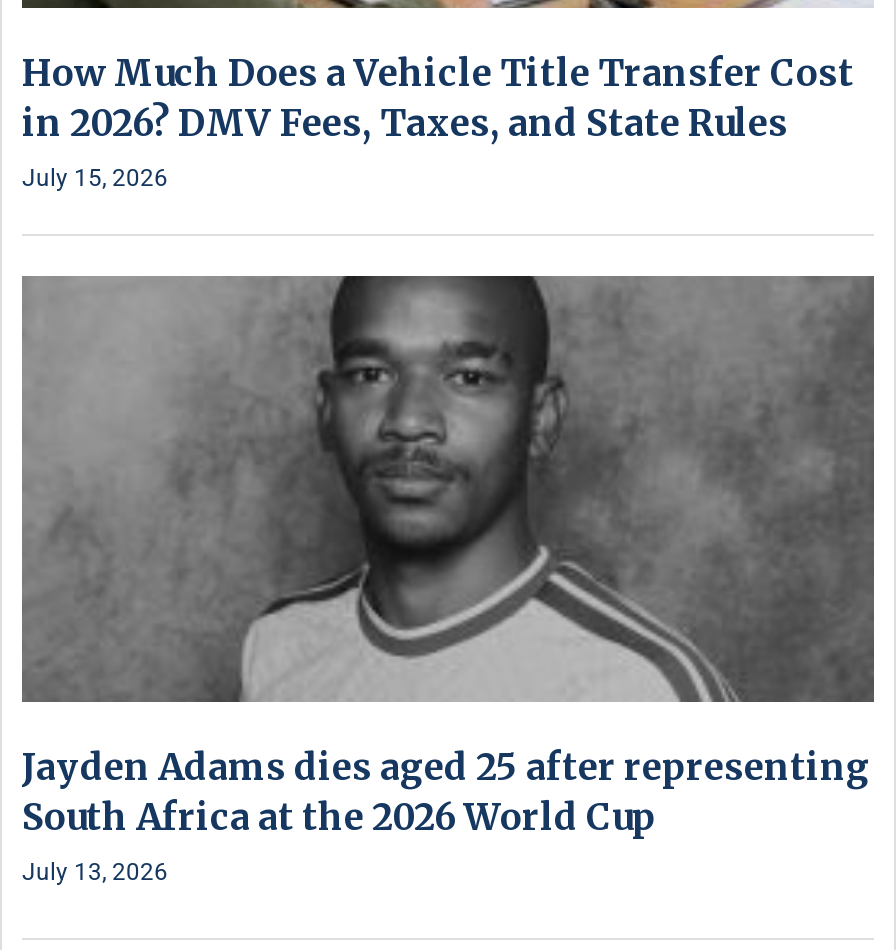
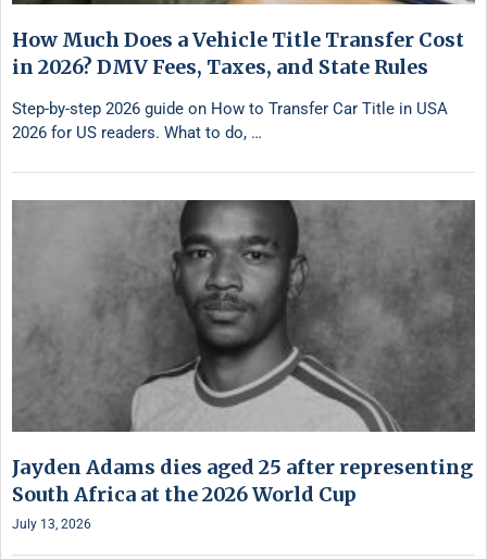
[22,164,168,192] July 15, 2026 -> [12,99,448,142] Step-by-step 2026 guide on How to Transfer Car Title in USA | 2026 for US readers. What to do, …

